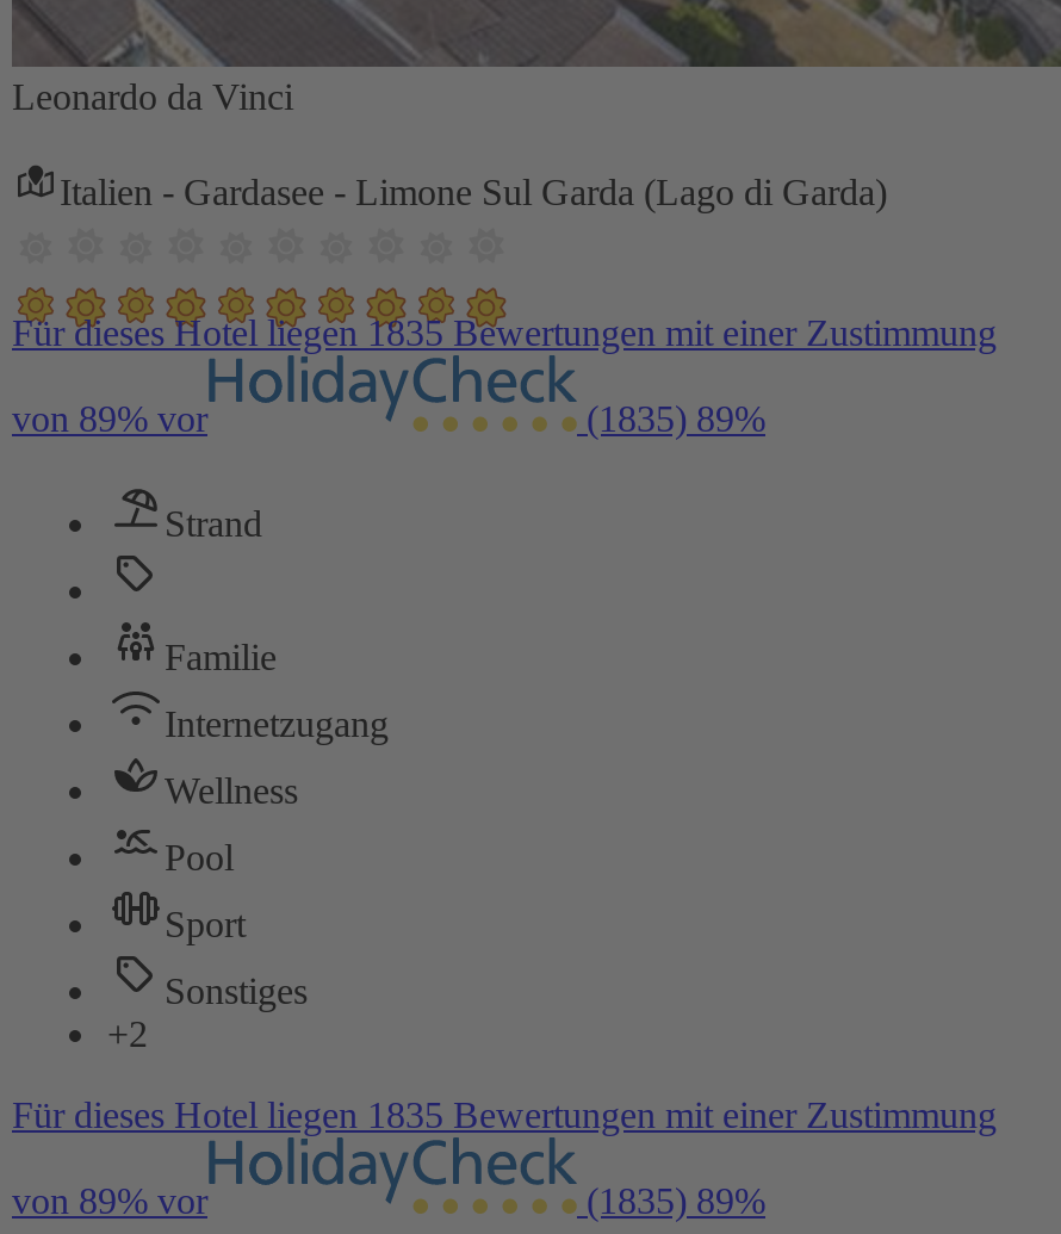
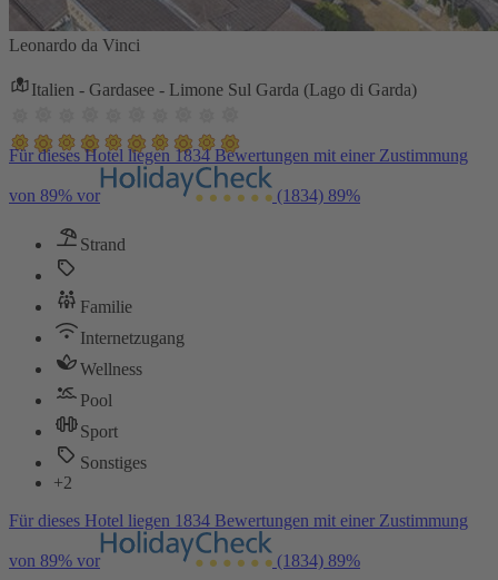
[12,312,997,352] Für dieses Hotel liegen 1835 Bewertungen mit einer Zustimmung -> [9,146,468,165] Für dieses Hotel liegen 1834 Bewertungen mit einer Zustimmung
[577,398,765,438] (1835) 89% -> [272,186,360,205] (1834) 89%
[12,1094,997,1135] Für dieses Hotel liegen 1835 Bewertungen mit einer Zustimmung -> [9,511,468,530] Für dieses Hotel liegen 1834 Bewertungen mit einer Zustimmung
[577,1180,765,1220] (1835) 89% -> [272,551,360,570] (1834) 89%

